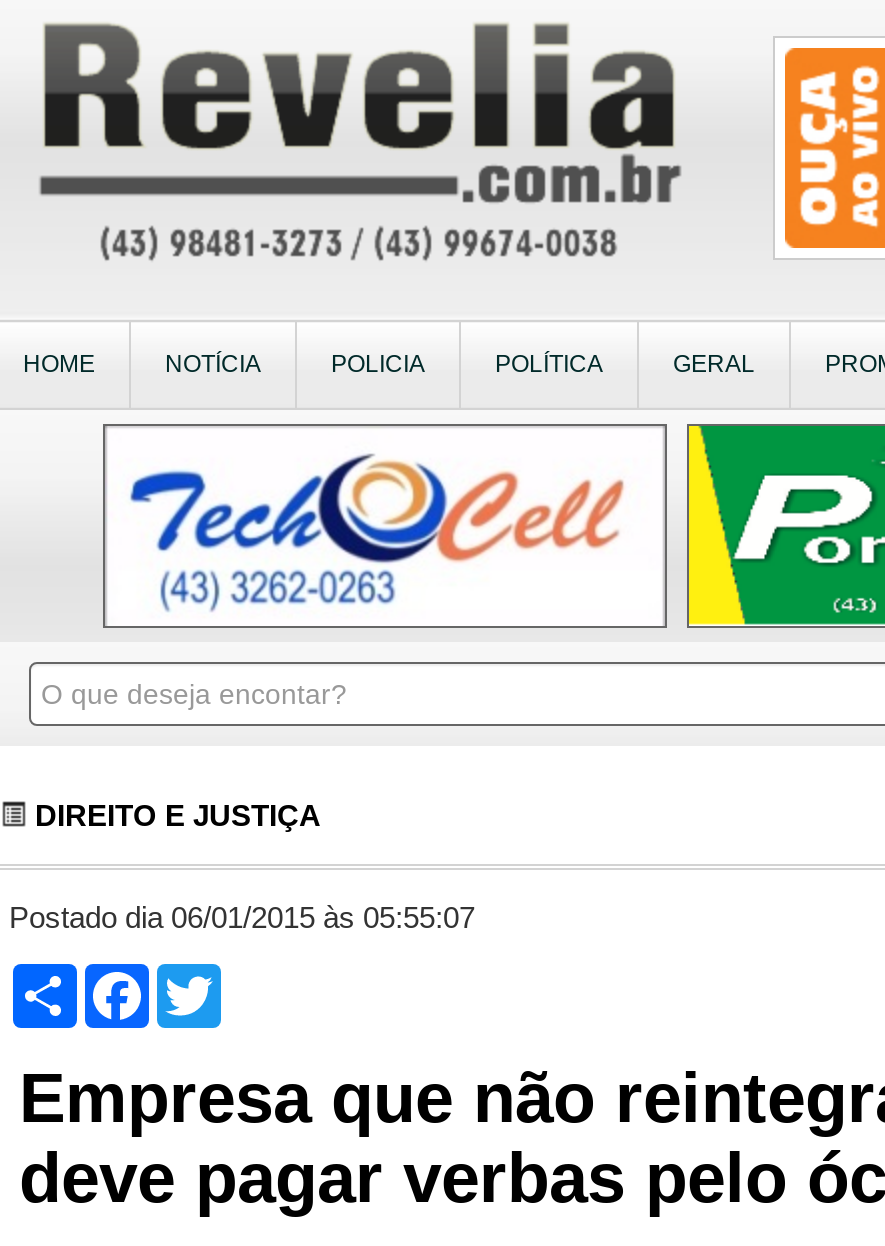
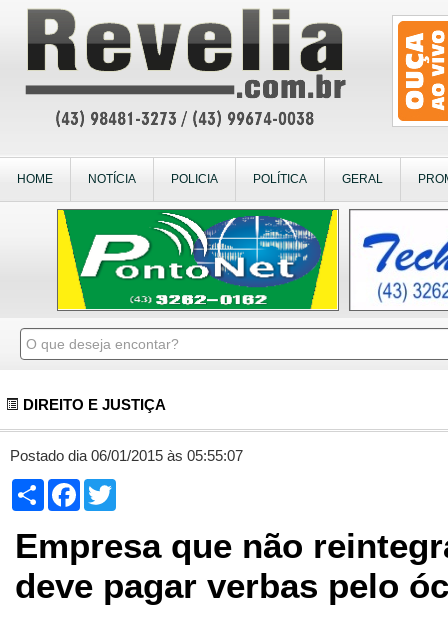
[103,424,663,626] [image] -> [57,209,338,310] [image]
[687,424,879,626] [image] -> [349,209,445,310] [image]

